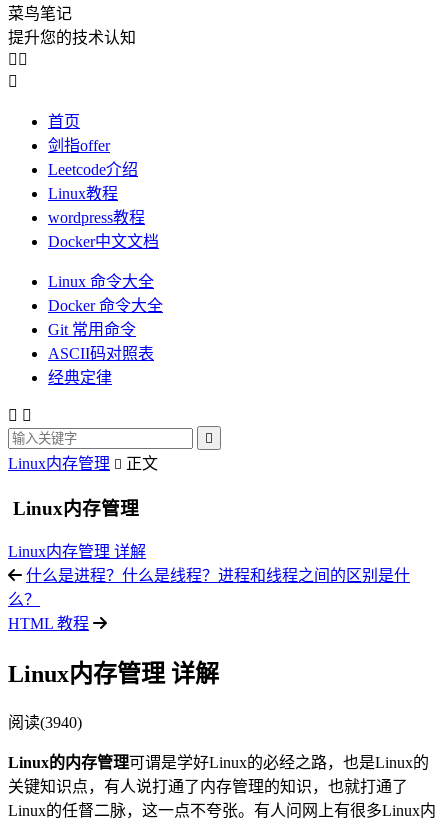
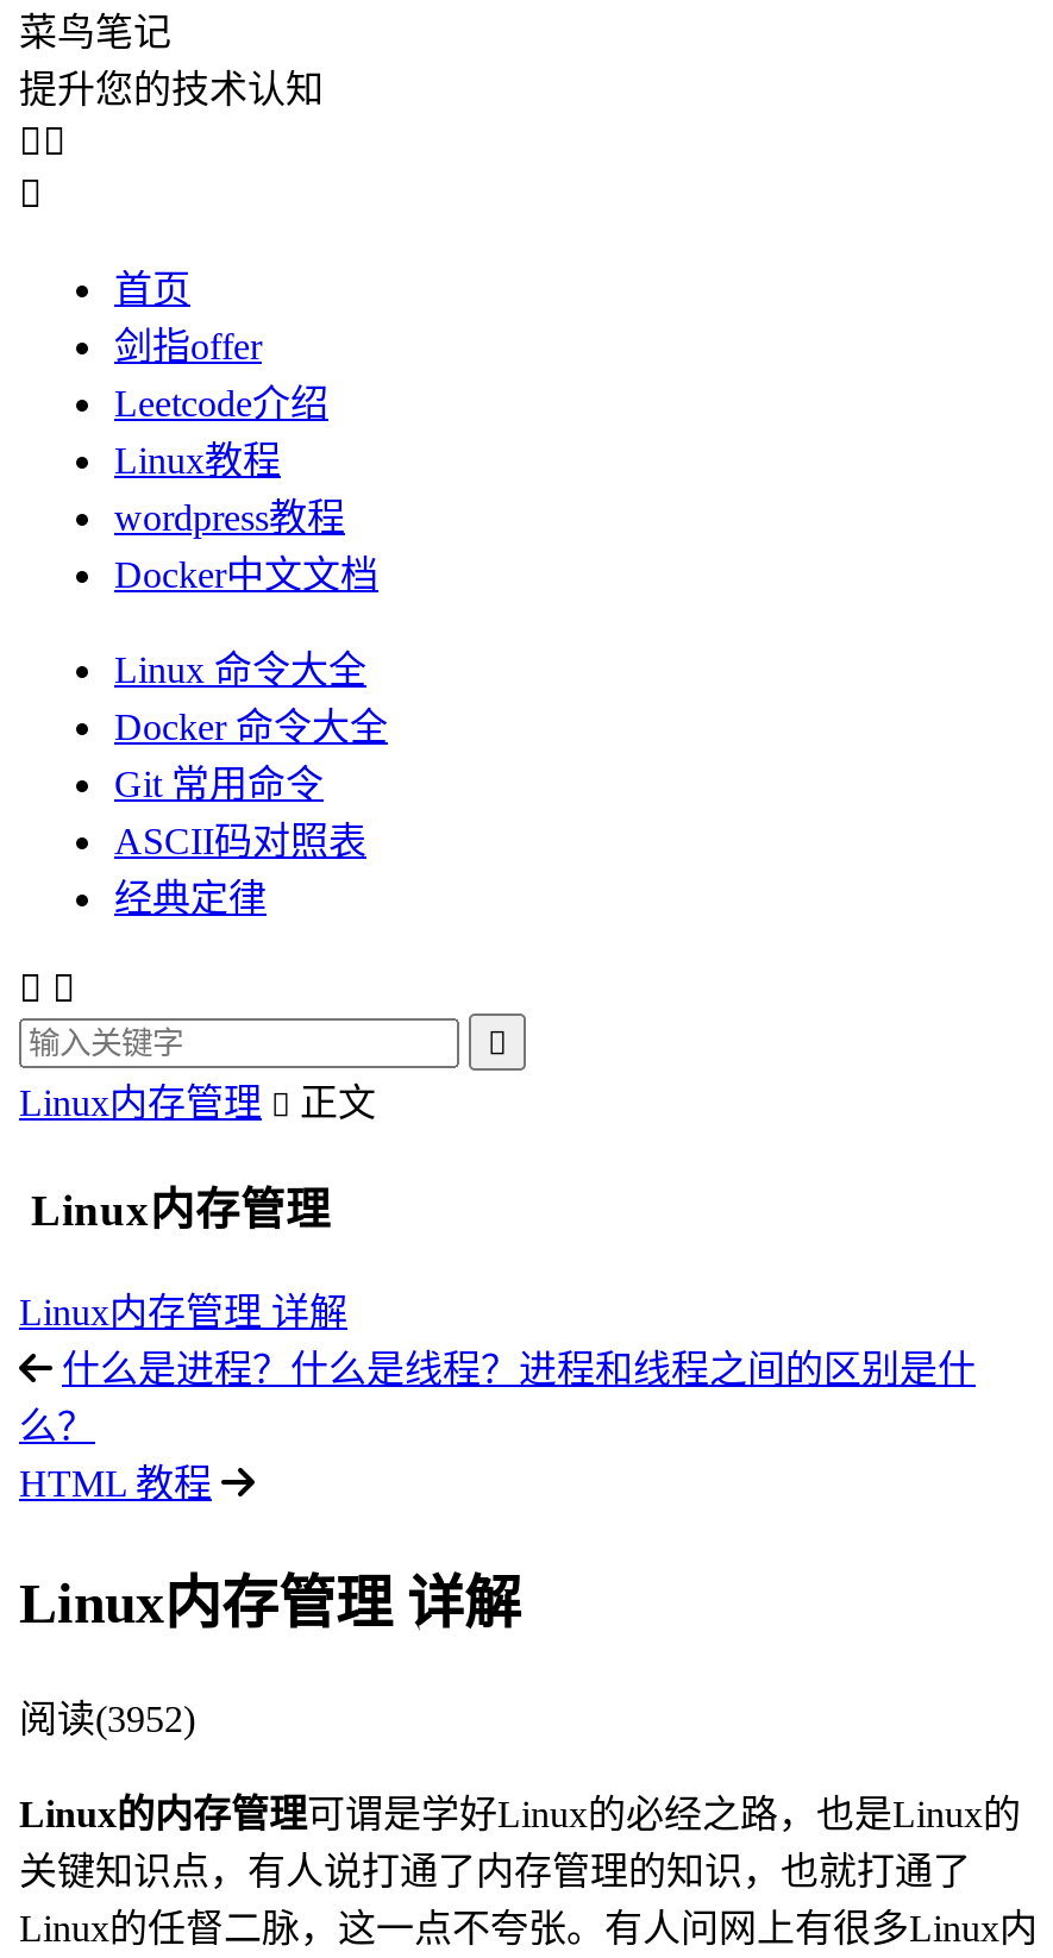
[8,714,82,731] 阅读(3940) -> [19,1699,195,1740] 阅读(3952)

